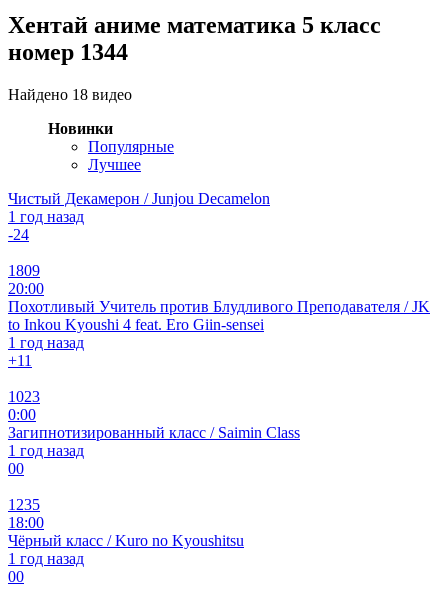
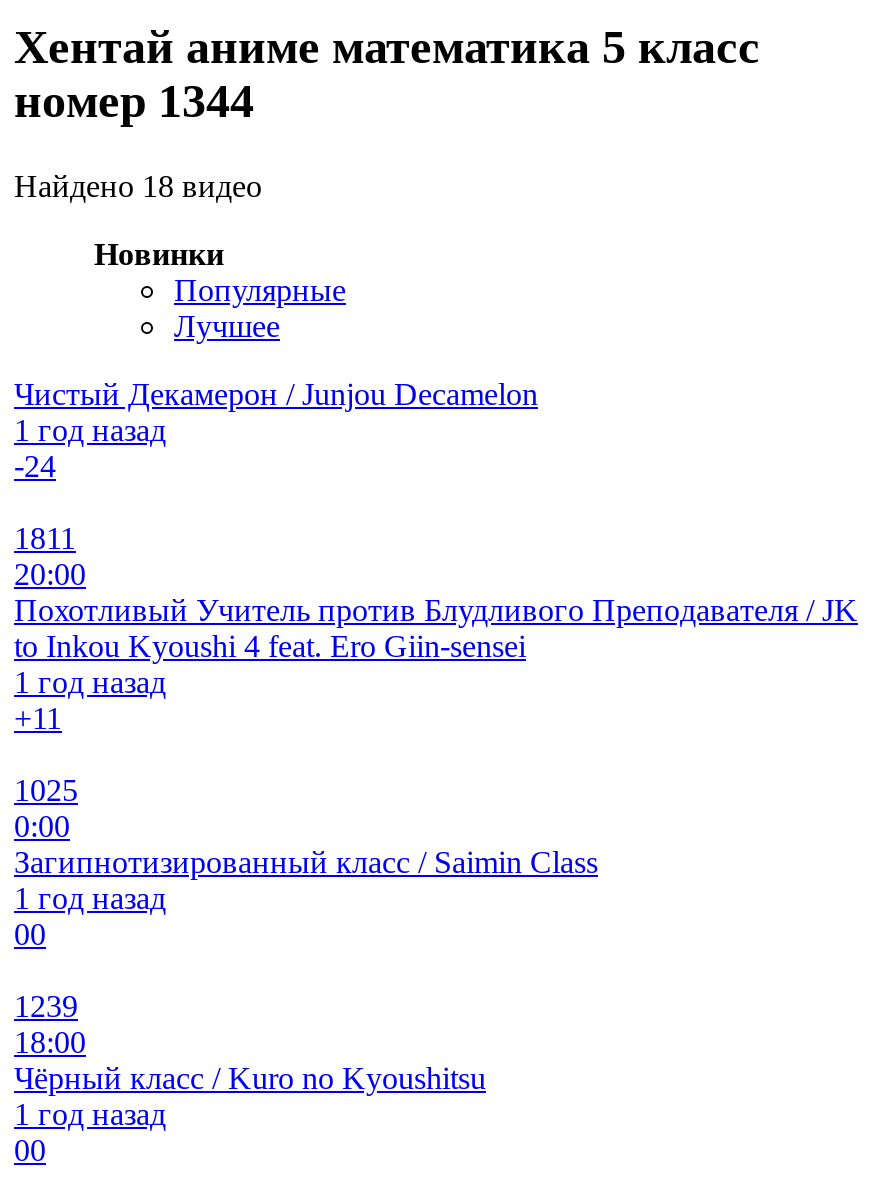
[8,262,40,279] 1809 -> [14,521,76,555] 1811
[8,388,40,405] 1023 -> [14,773,78,807] 1025
[8,496,40,513] 1235 -> [14,989,78,1023] 1239

